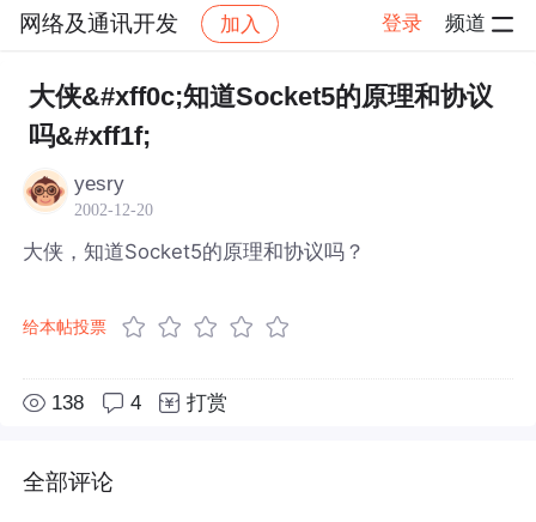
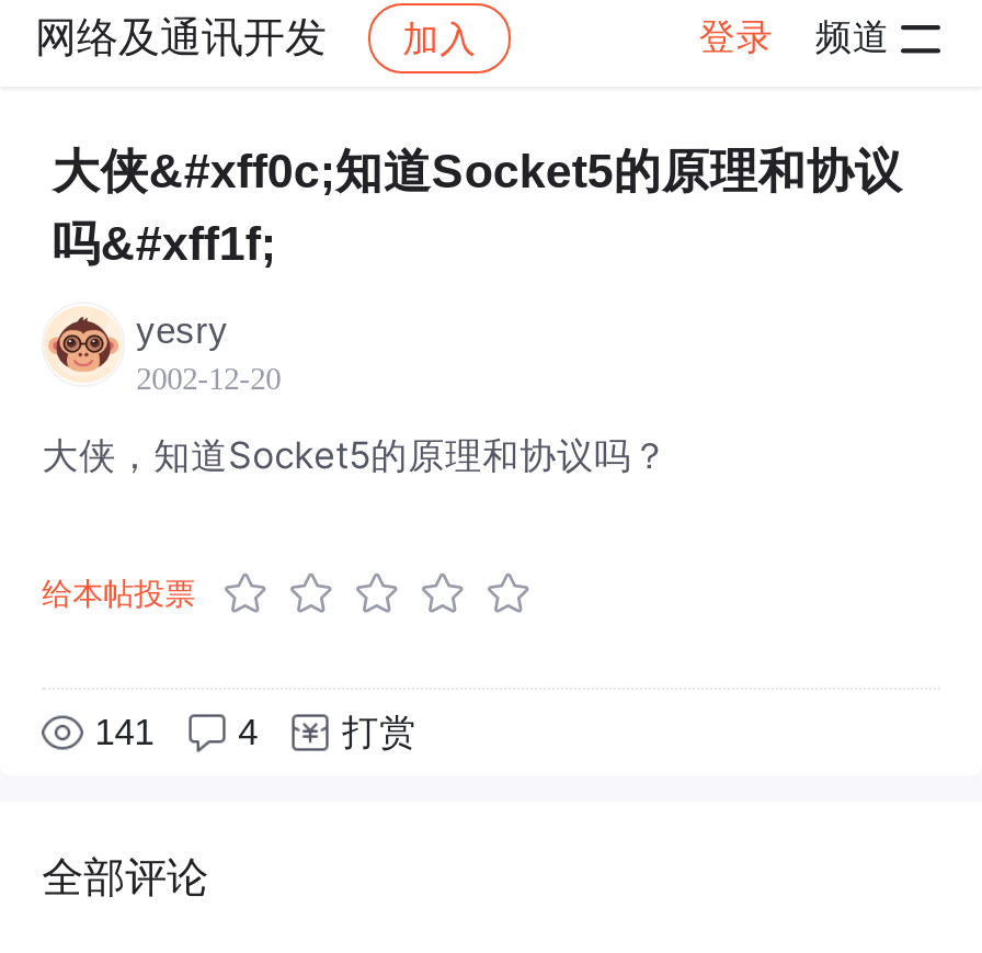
[52,392,84,415] 138 -> [95,712,154,754] 141

